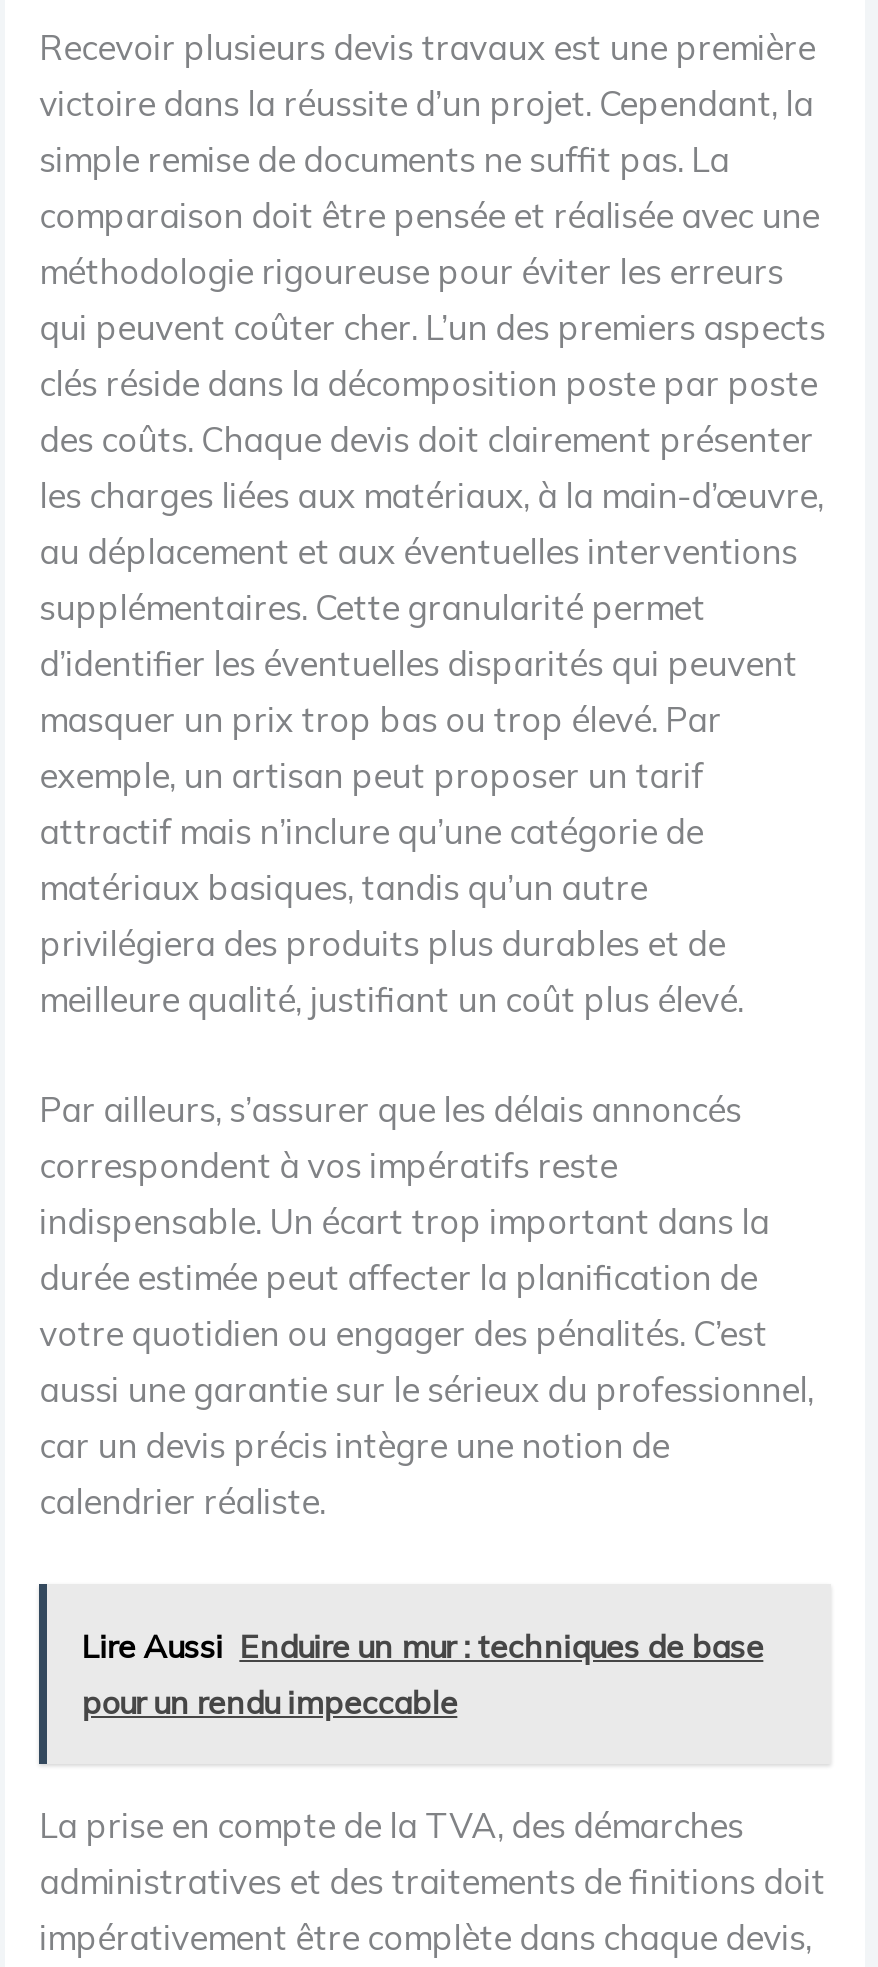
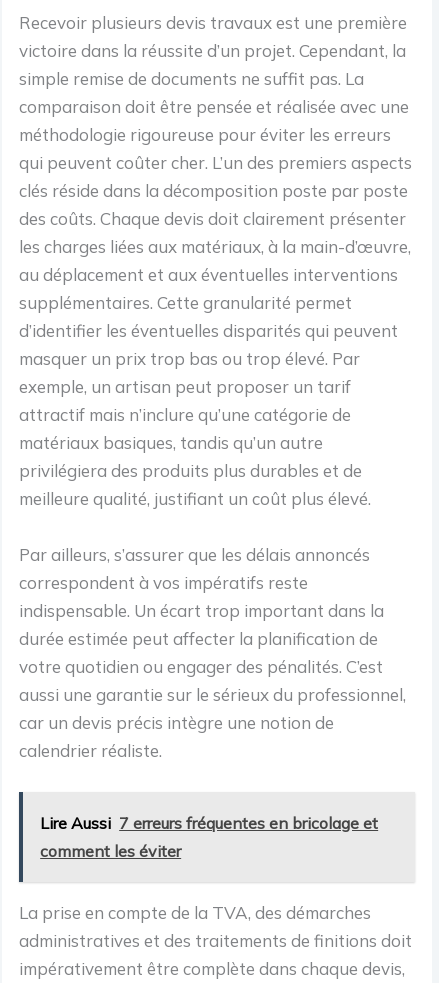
[81,1627,763,1723] Lire Aussi Enduire un mur : techniques de base | pour un rendu impeccable -> [40,813,378,861] Lire Aussi 7 erreurs fréquentes en bricolage et | comment les éviter

